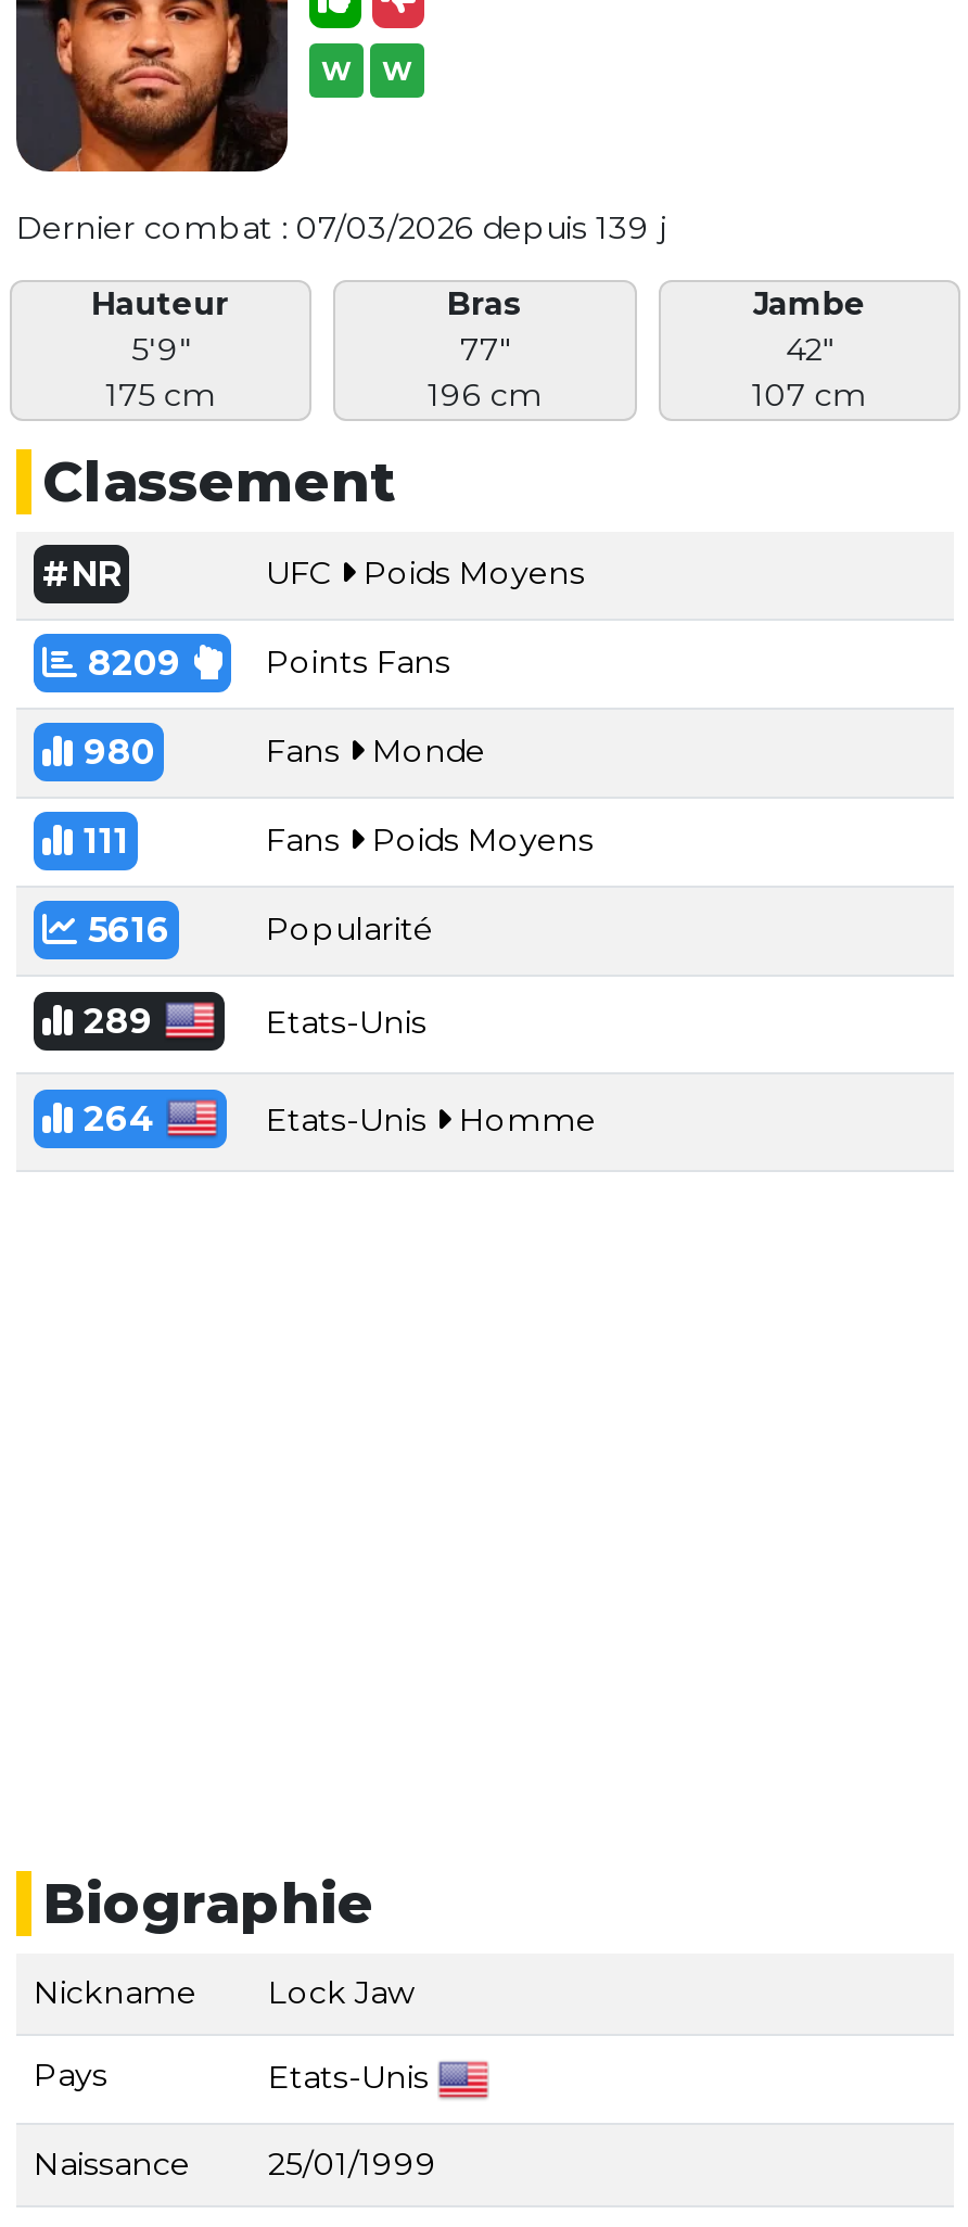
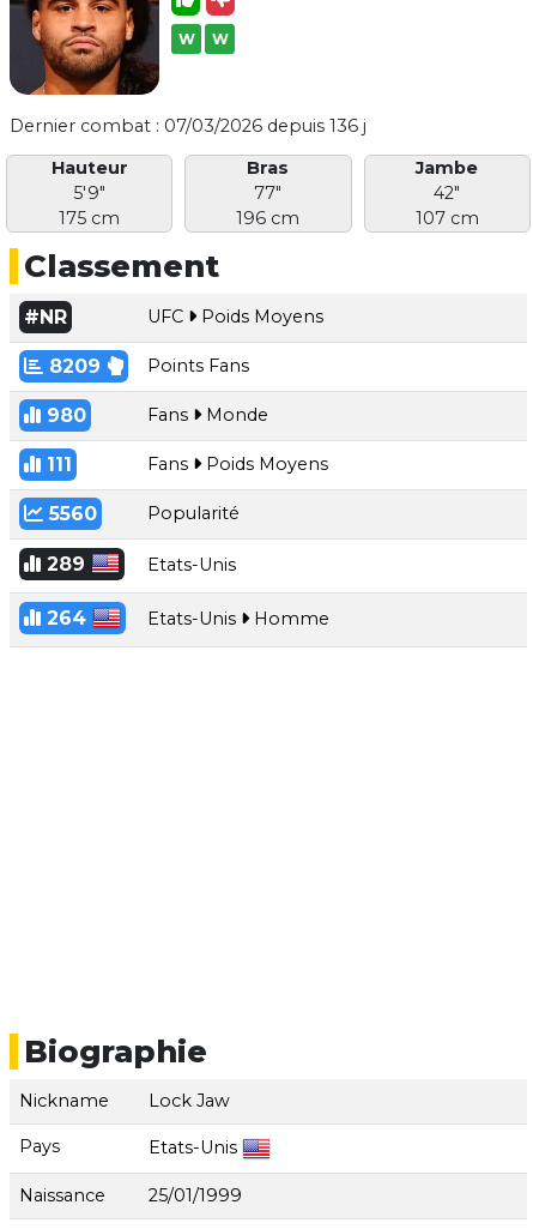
[16,209,665,248] Dernier combat : 07/03/2026 depuis 139 j -> [10,115,367,137] Dernier combat : 07/03/2026 depuis 136 j
[77,910,170,951] 5616 -> [43,503,97,525] 5560

